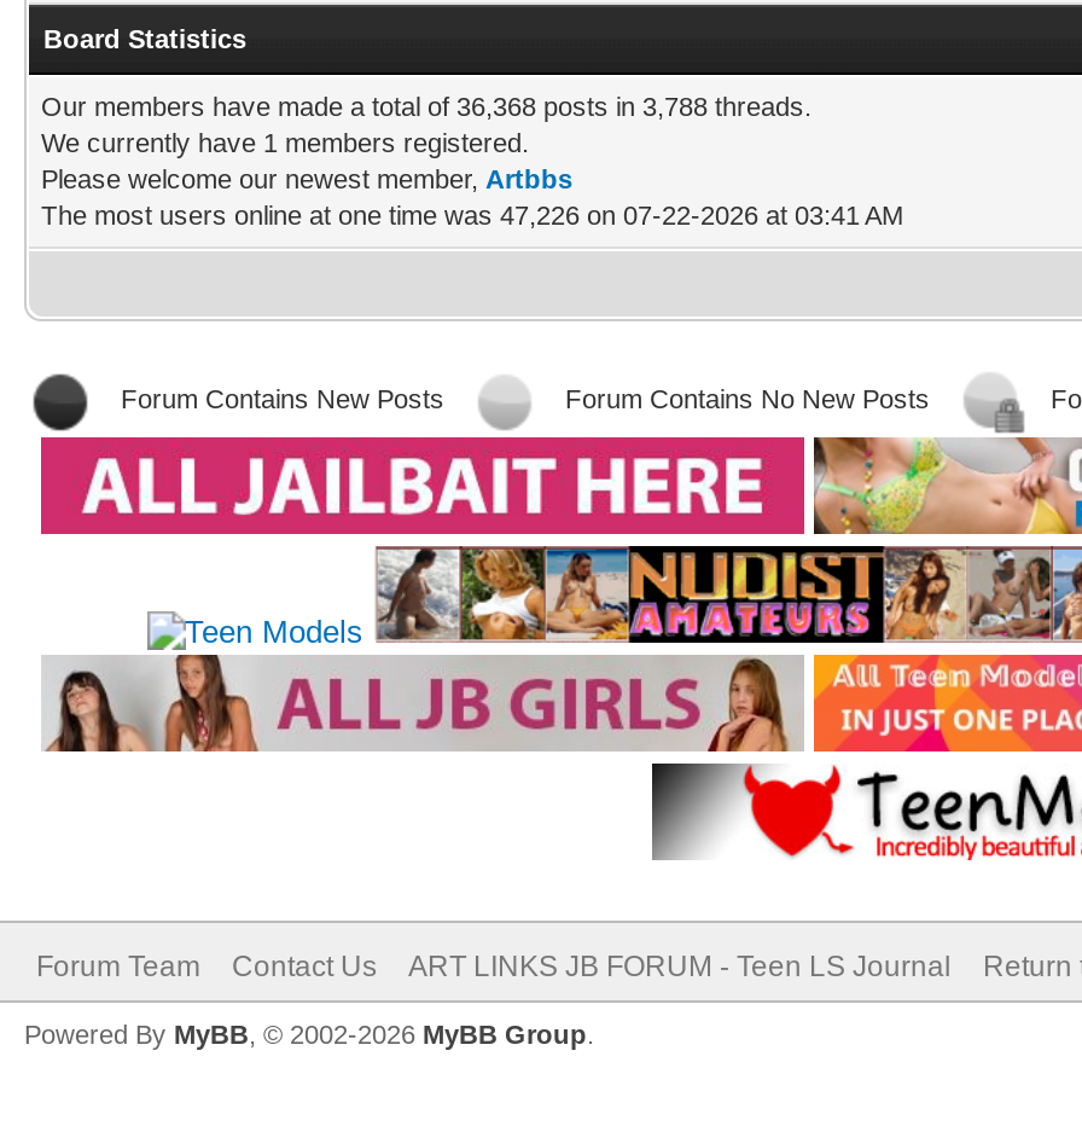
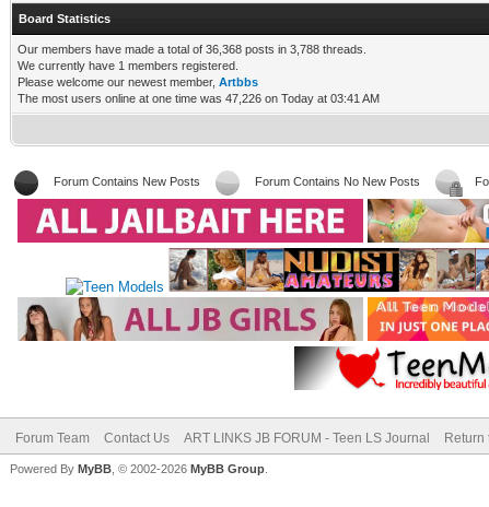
[41,201,903,230] The most users online at one time was 47,226 on 07-22-2026 at 03:41 AM -> [18,92,380,105] The most users online at one time was 47,226 on Today at 03:41 AM

